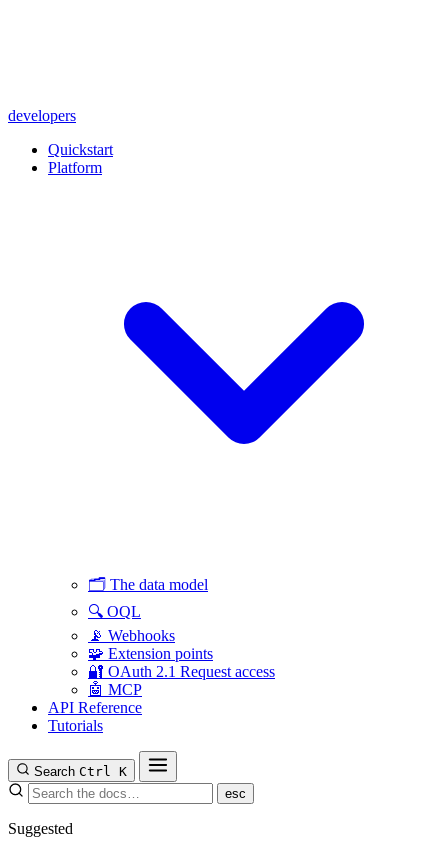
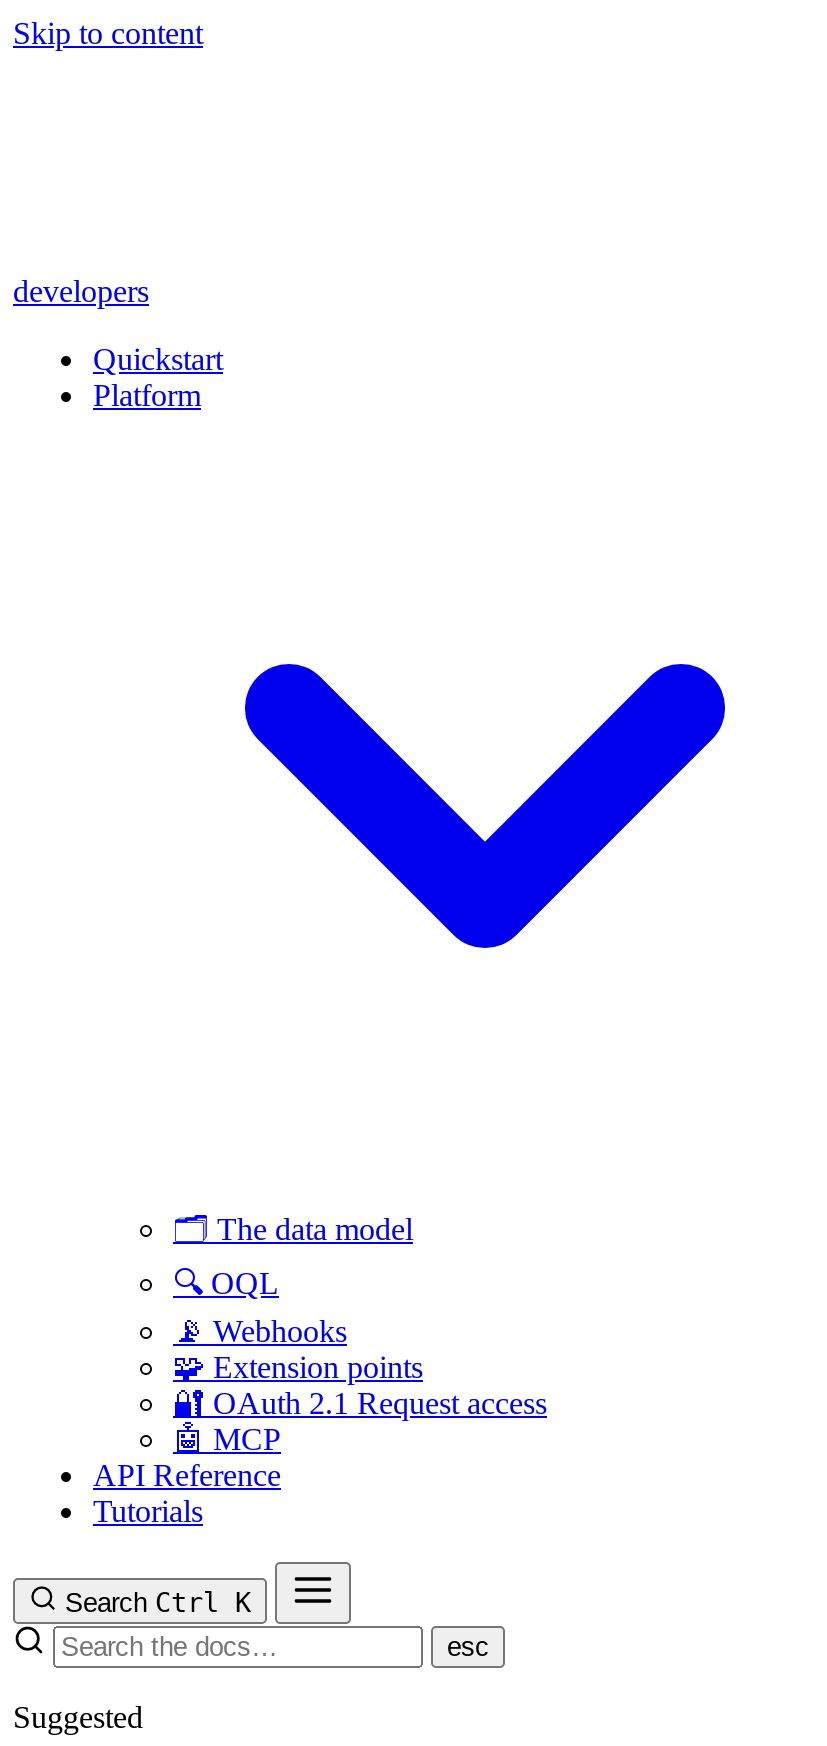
none -> [13,16,203,50] Skip to content

